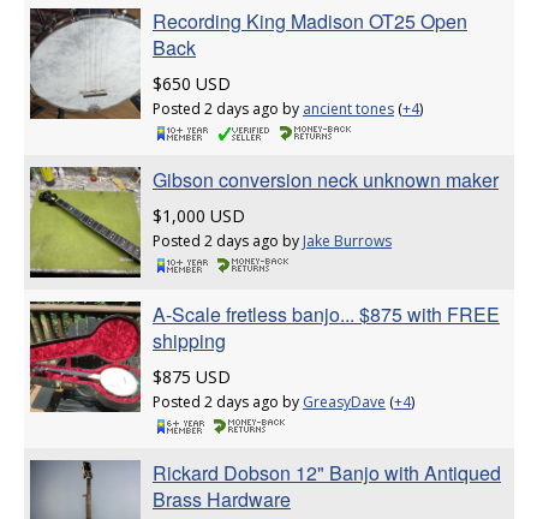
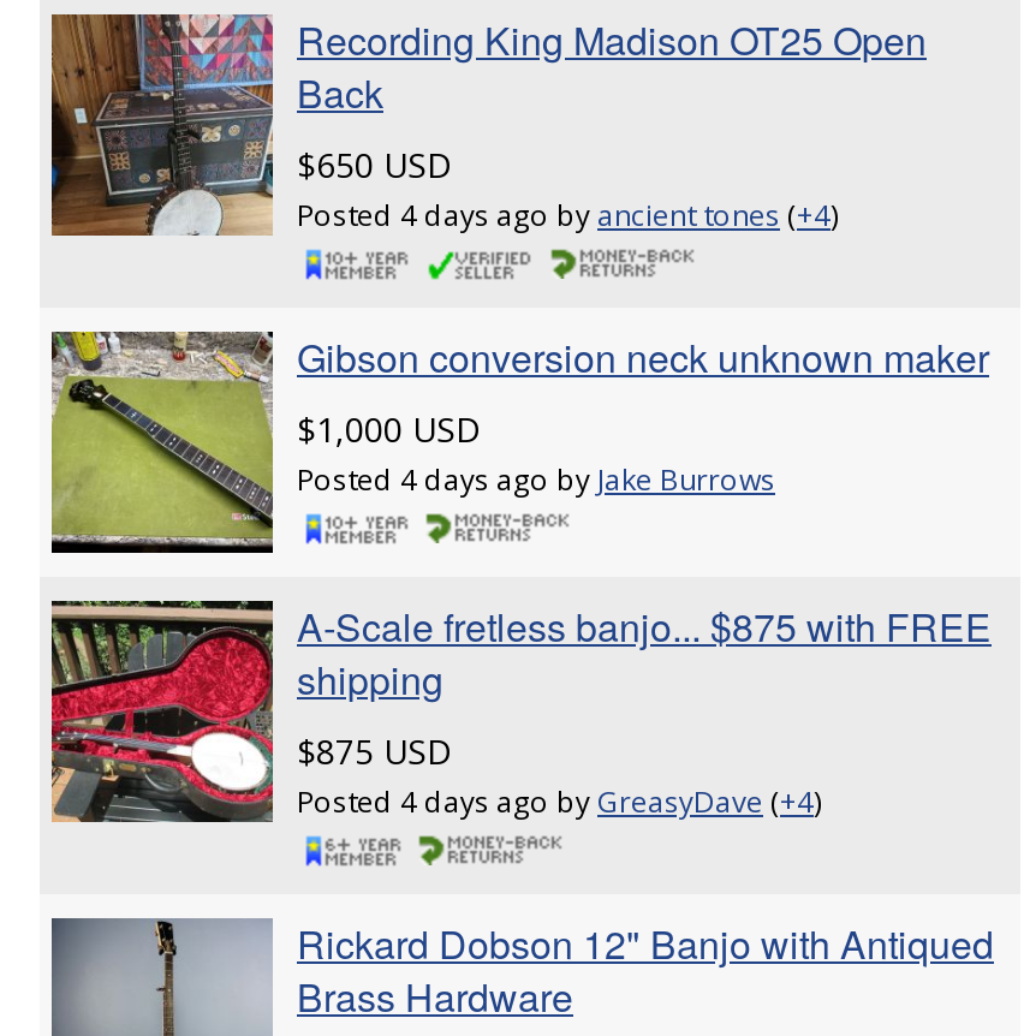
[29,7,423,120] [image] | Posted 2 days ago by ancient tones (+4) -> [49,12,838,236] [image] | Posted 4 days ago by ancient tones (+4)
[153,231,392,251] Posted 2 days ago by Jake Burrows -> [297,459,775,500] Posted 4 days ago by Jake Burrows
[153,392,414,412] Posted 2 days ago by GreasyDave (+4) -> [297,781,821,822] Posted 4 days ago by GreasyDave (+4)

